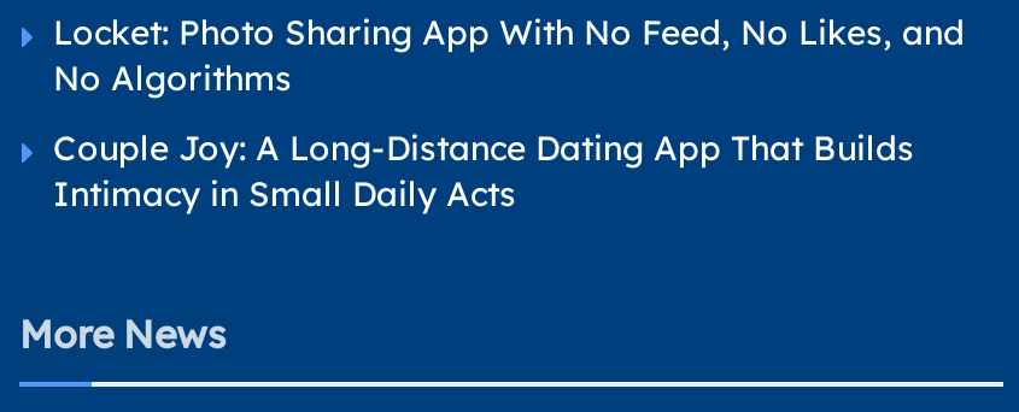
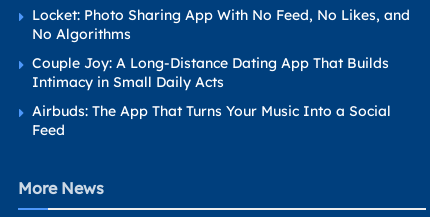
none -> [32,102,391,139] Airbuds: The App That Turns Your Music Into a Social | Feed

